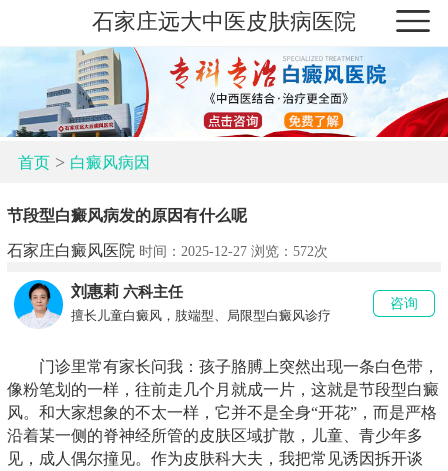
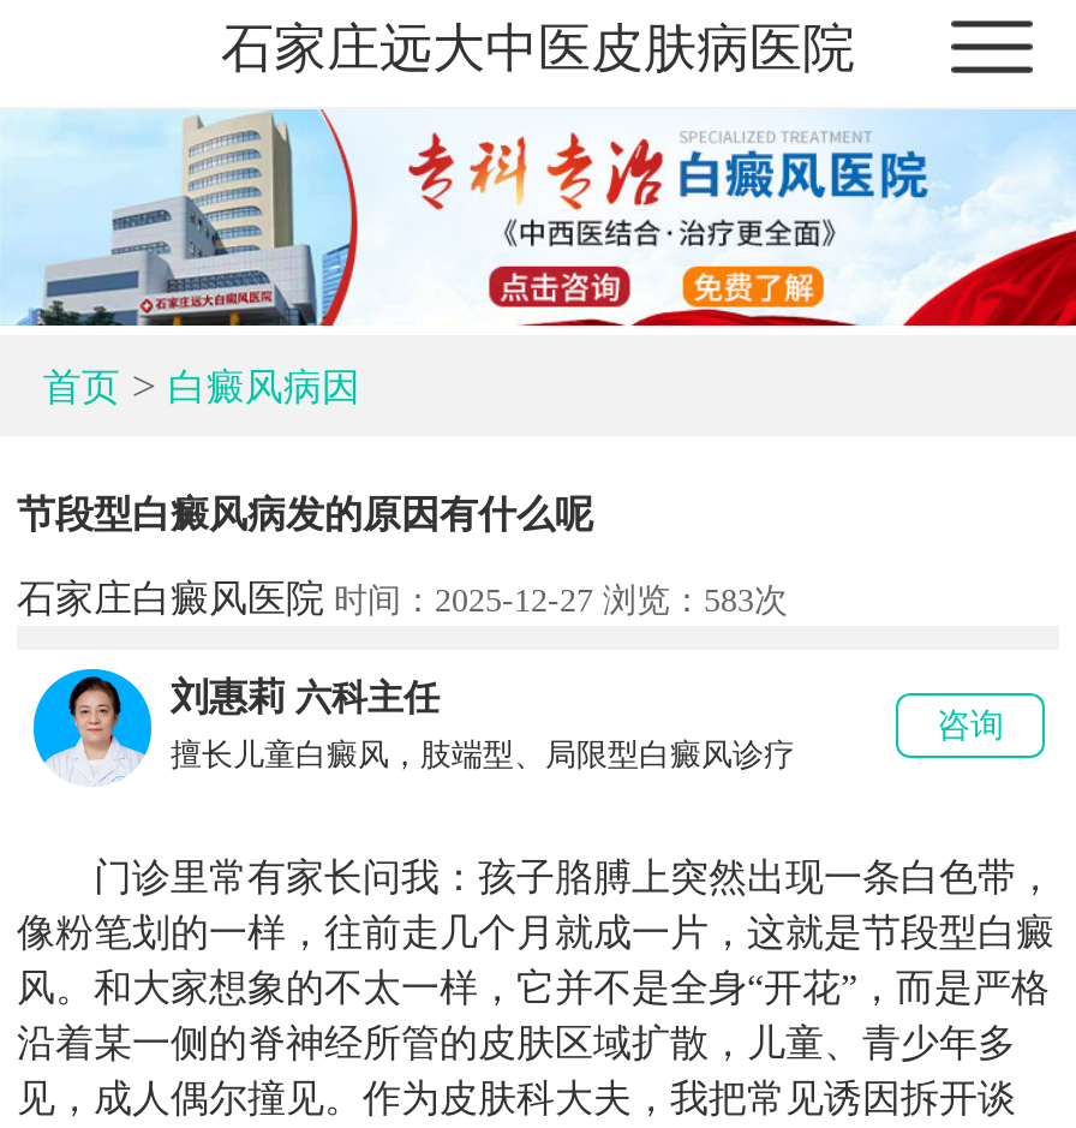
[7,242,328,259] 石家庄白癜风医院时间：2025-12-27 浏览：572次 -> [17,578,788,619] 石家庄白癜风医院时间：2025-12-27 浏览：583次

